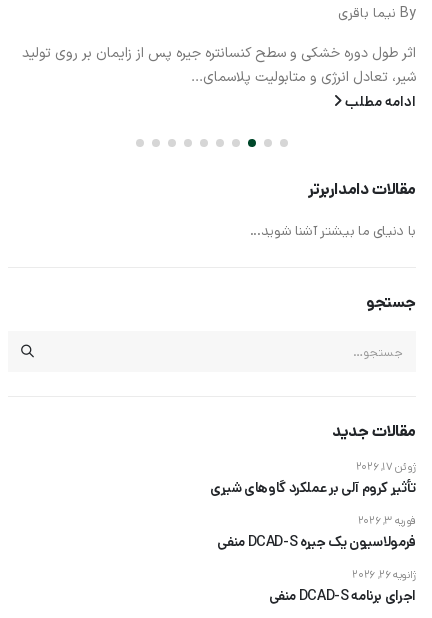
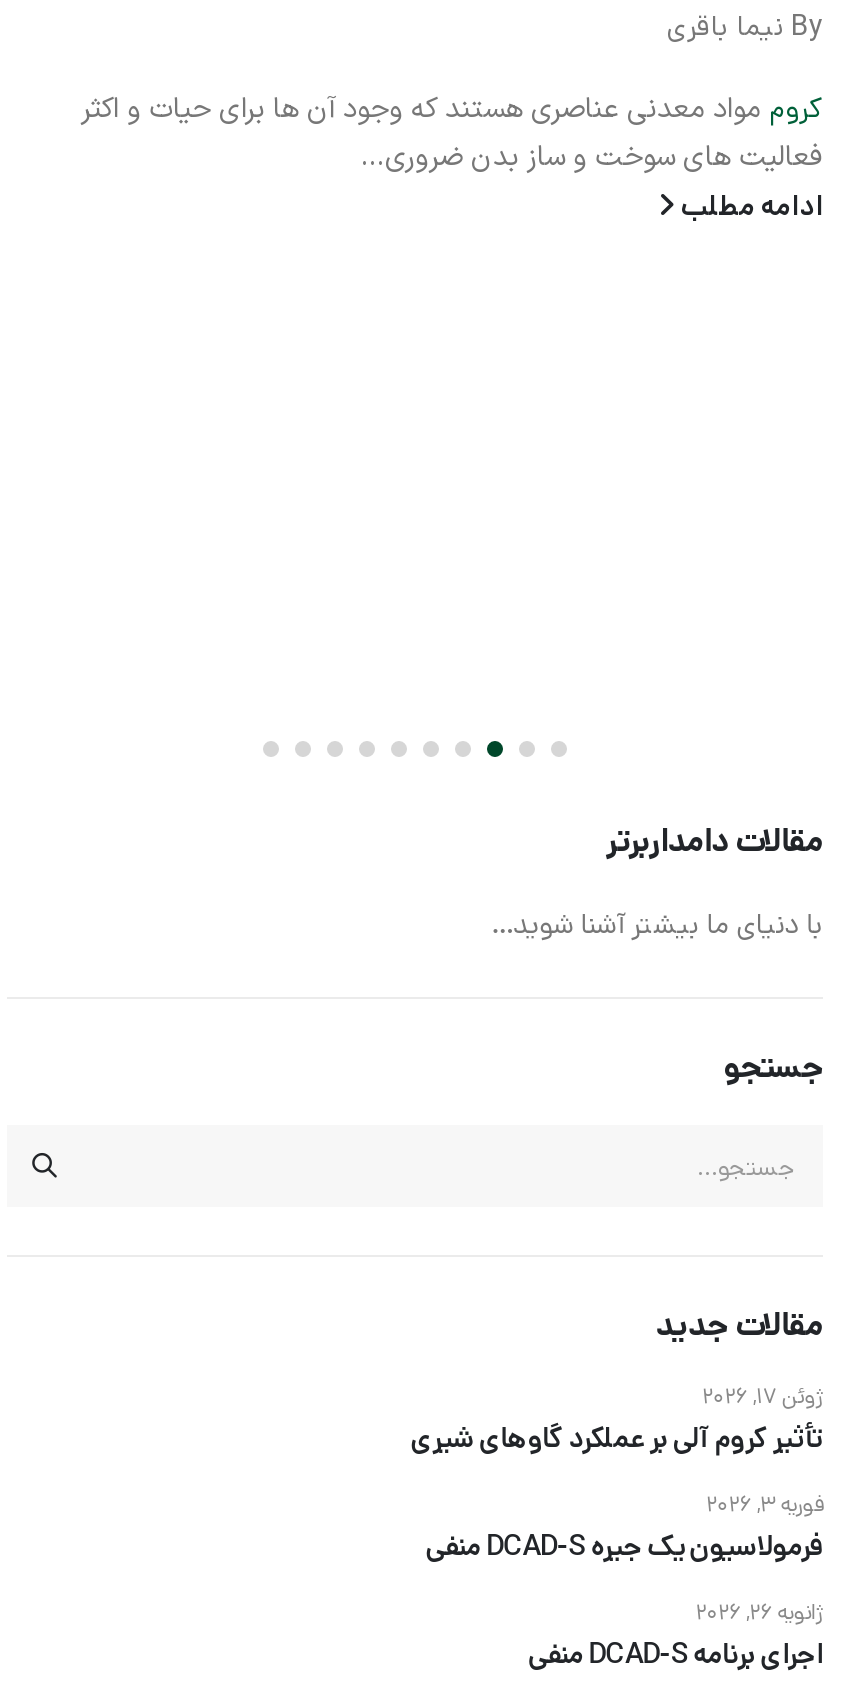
[22,43,416,88] اثر طول دوره خشکی و سطح کنسانتره جیره پس از زایمان بر روی تولید | شیر، تعادل انرژی و متابولیت پلاسمای... -> [81,89,823,179] کروم مواد معدنی عناصری هستند که وجود آن ها برای حیات و اکثر | فعالیت های سوخت و ساز بدن ضروری...

